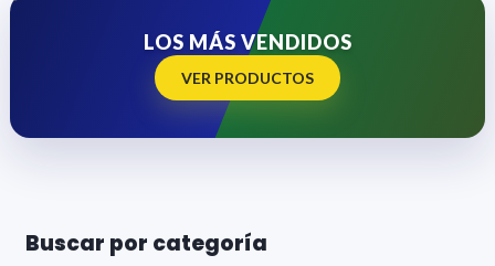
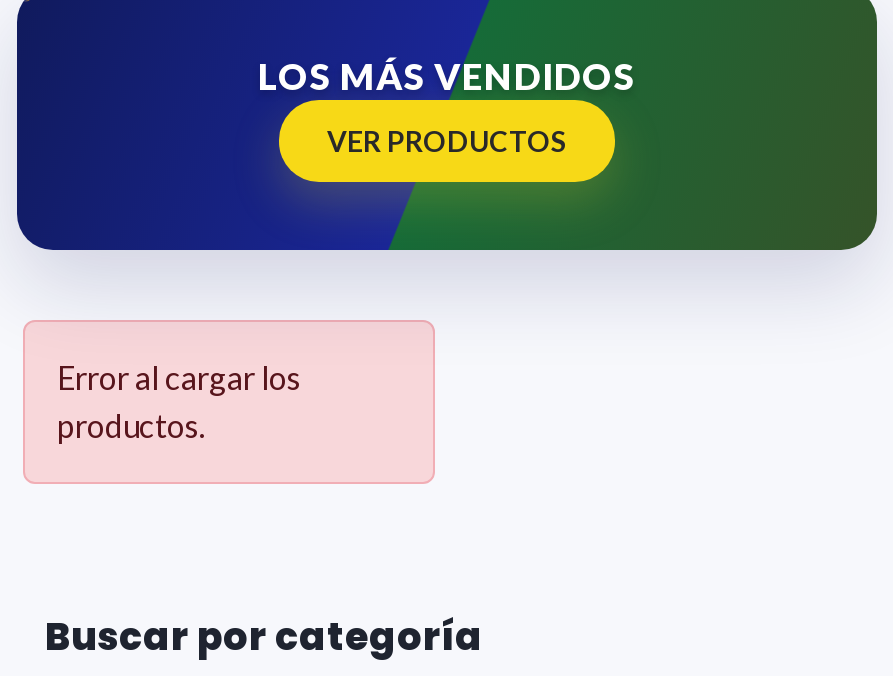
none -> [23,320,435,484] [image] | Error al cargar los | productos.

